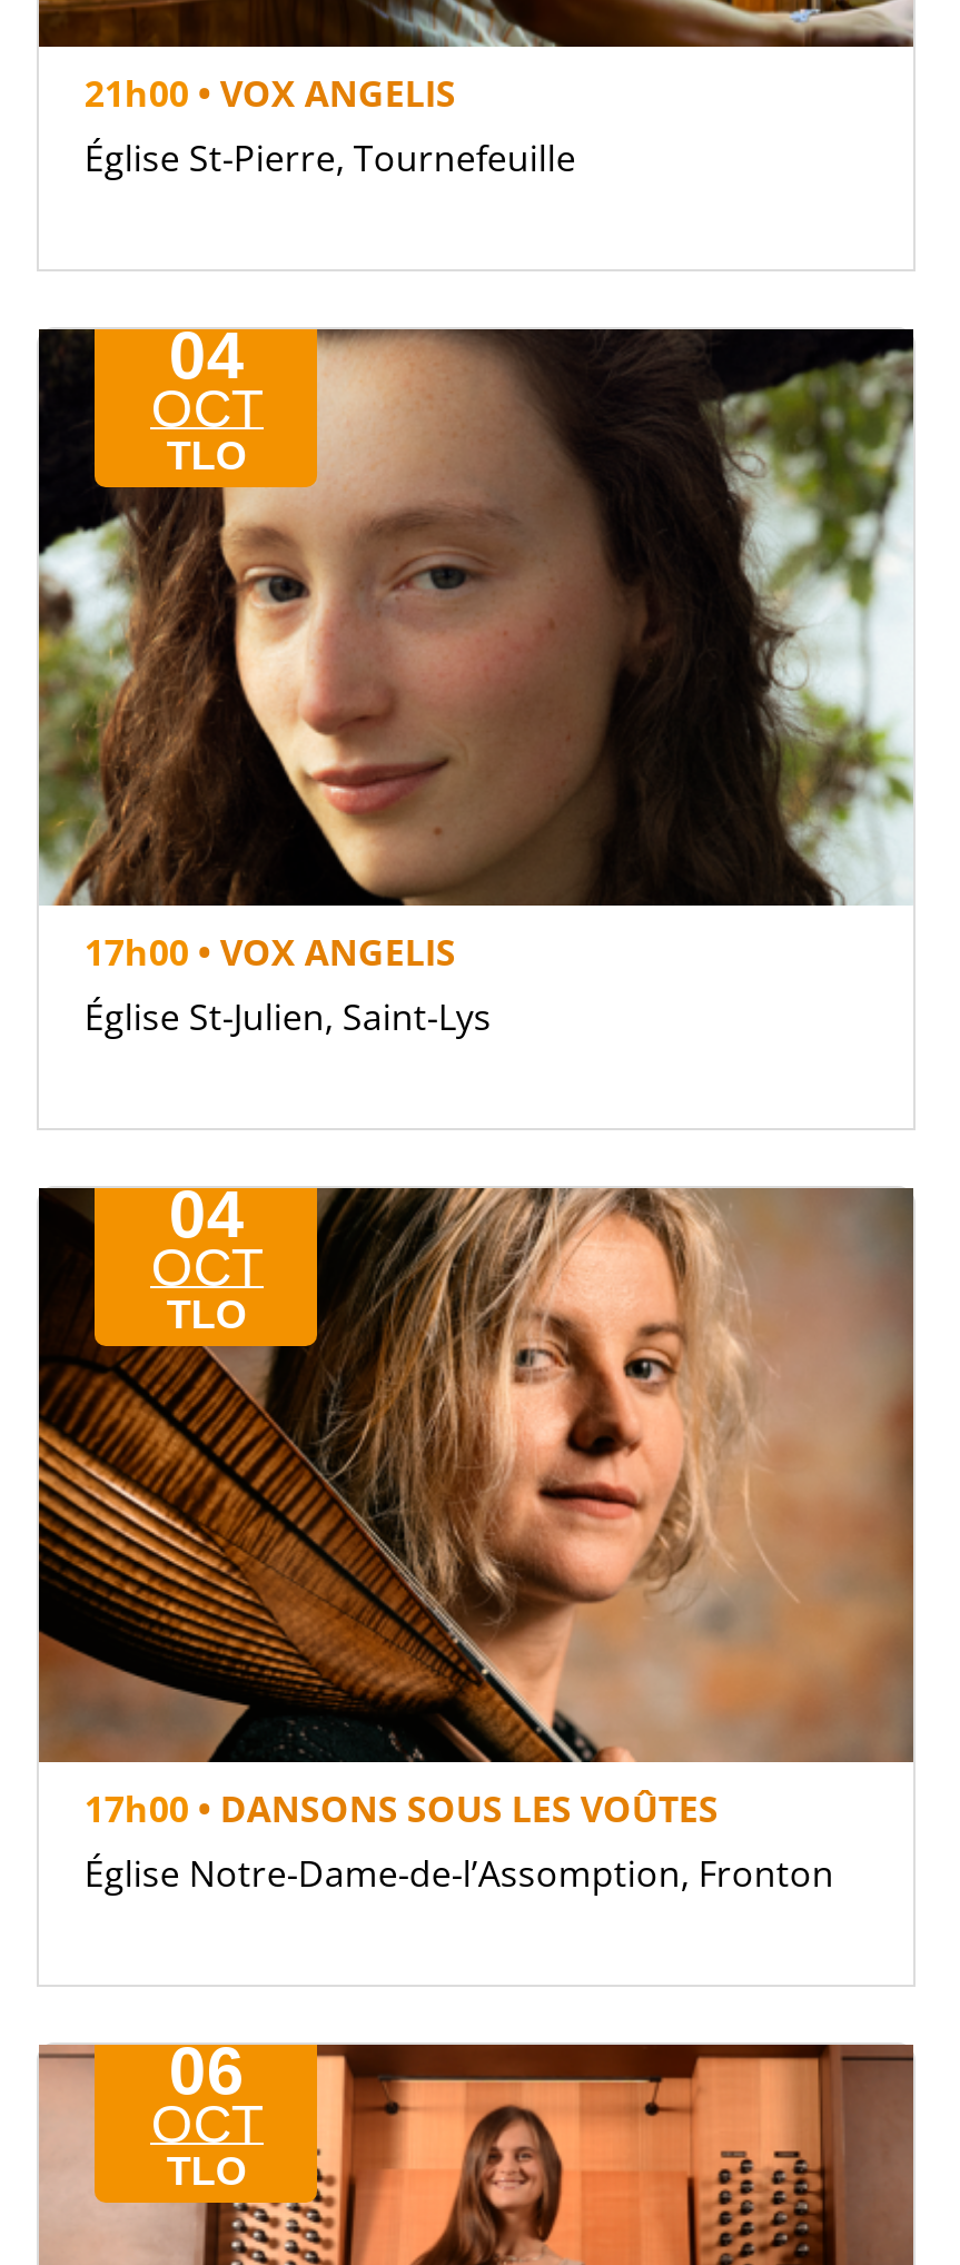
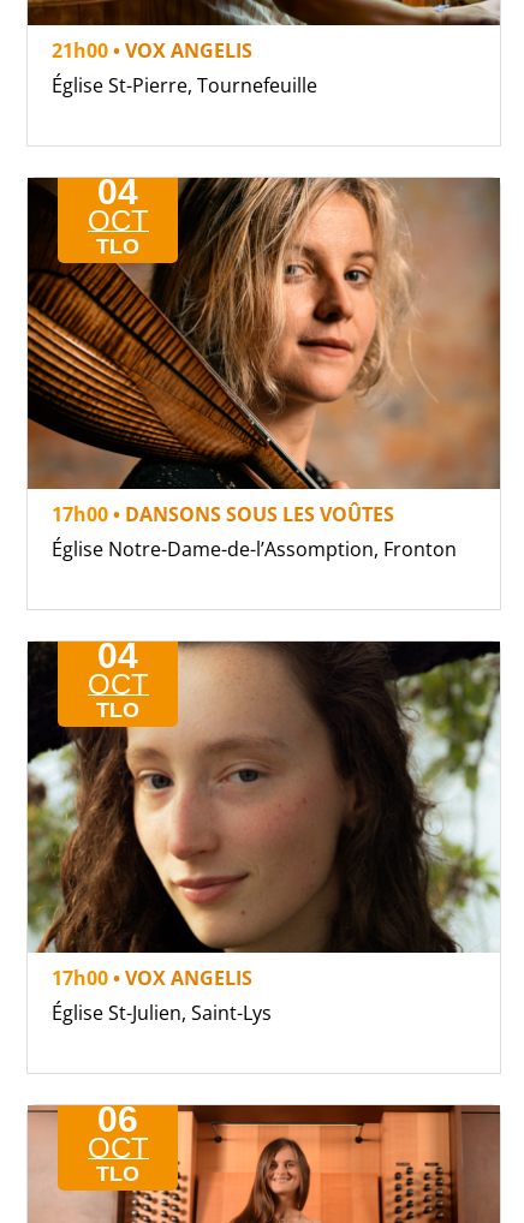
moved [37,327,913,1041] -> [26,640,500,1025]: [image] | 17h00 • VOX ANGELIS | Église St-Julien, Saint-Lys
moved [37,1186,916,1899] -> [26,177,501,562]: [image] | 17h00 • DANSONS SOUS LES VOÛTES | Église Notre-Dame-de-l’Assomption, Fronton

